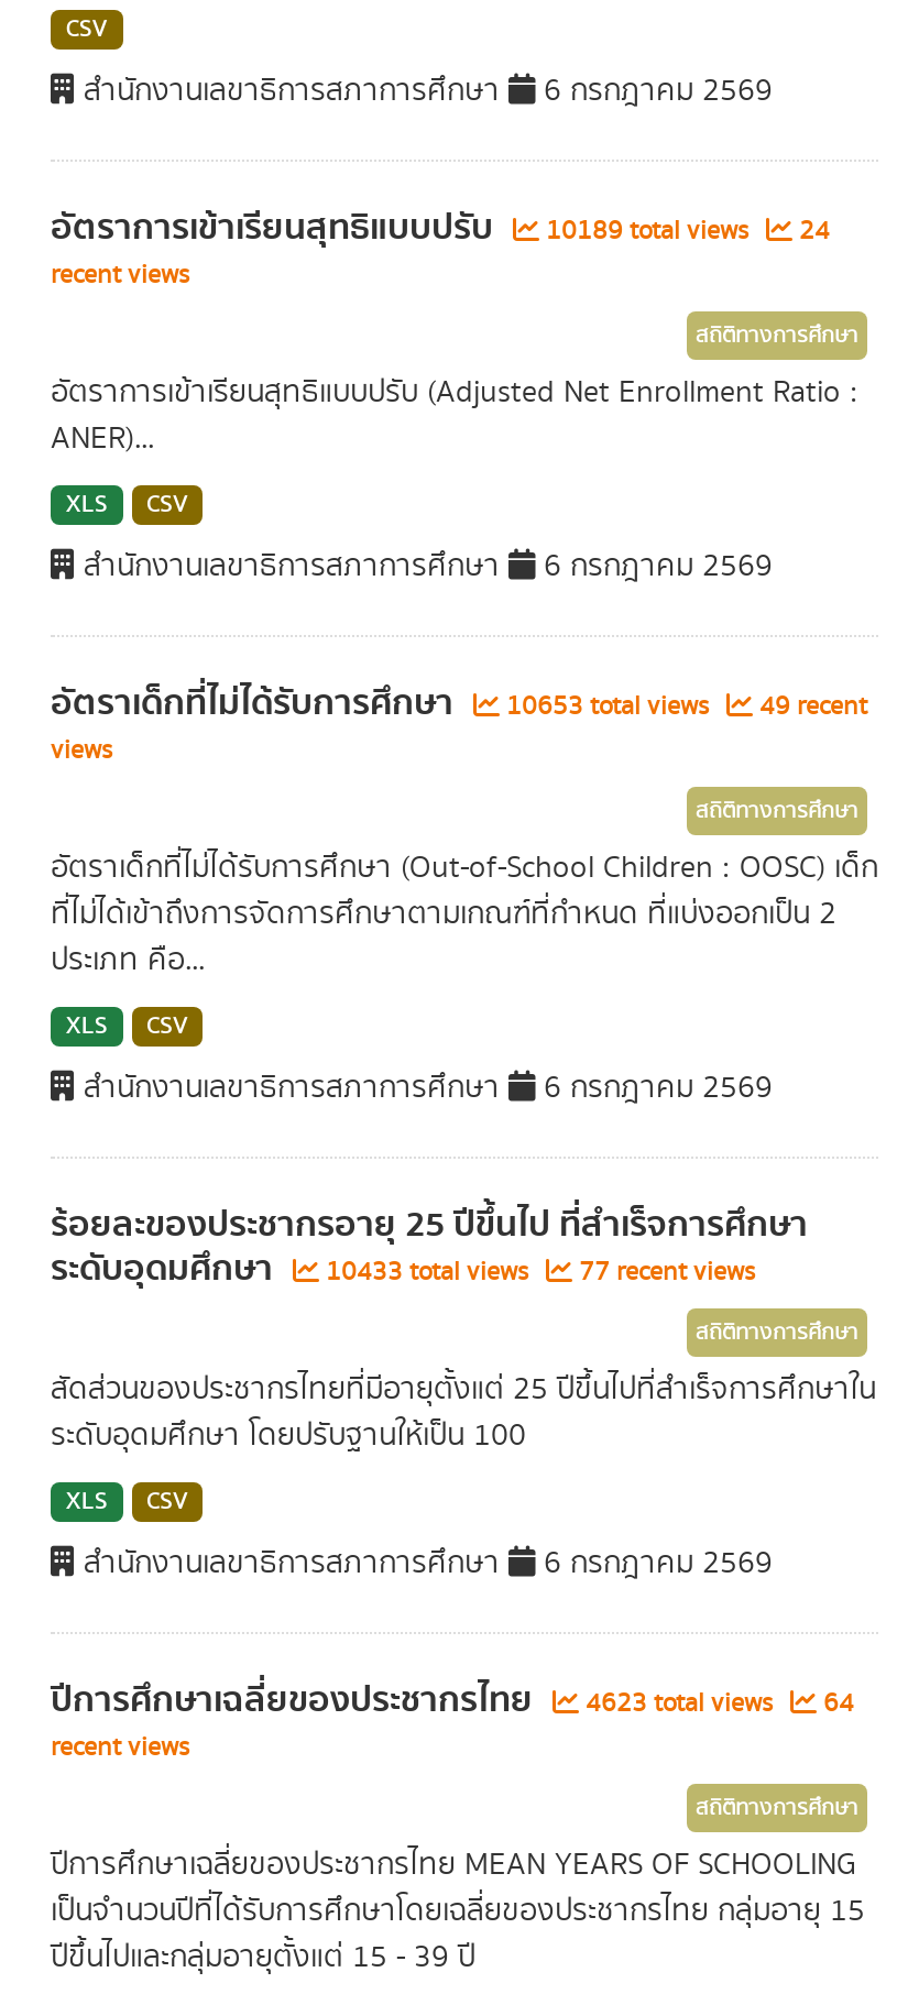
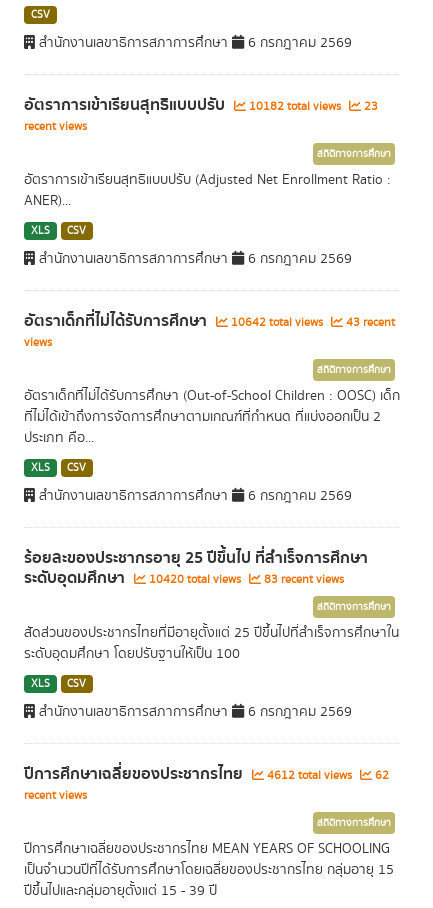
[539,212,755,250] 10189 total views -> [246,98,344,115] 10182 total views
[792,212,830,250] 24 -> [361,98,378,115] 23
[500,688,715,725] 10653 total views -> [228,314,326,331] 10642 total views
[753,688,867,725] 49 recent -> [343,314,395,331] 43 recent
[319,1253,535,1291] 10433 total views -> [146,571,244,588] 10420 total views
[572,1253,755,1291] 77 recent views -> [261,571,344,588] 83 recent views
[579,1685,779,1722] 4623 total views -> [264,767,355,784] 4612 total views
[817,1685,854,1722] 64 -> [372,767,389,784] 62

